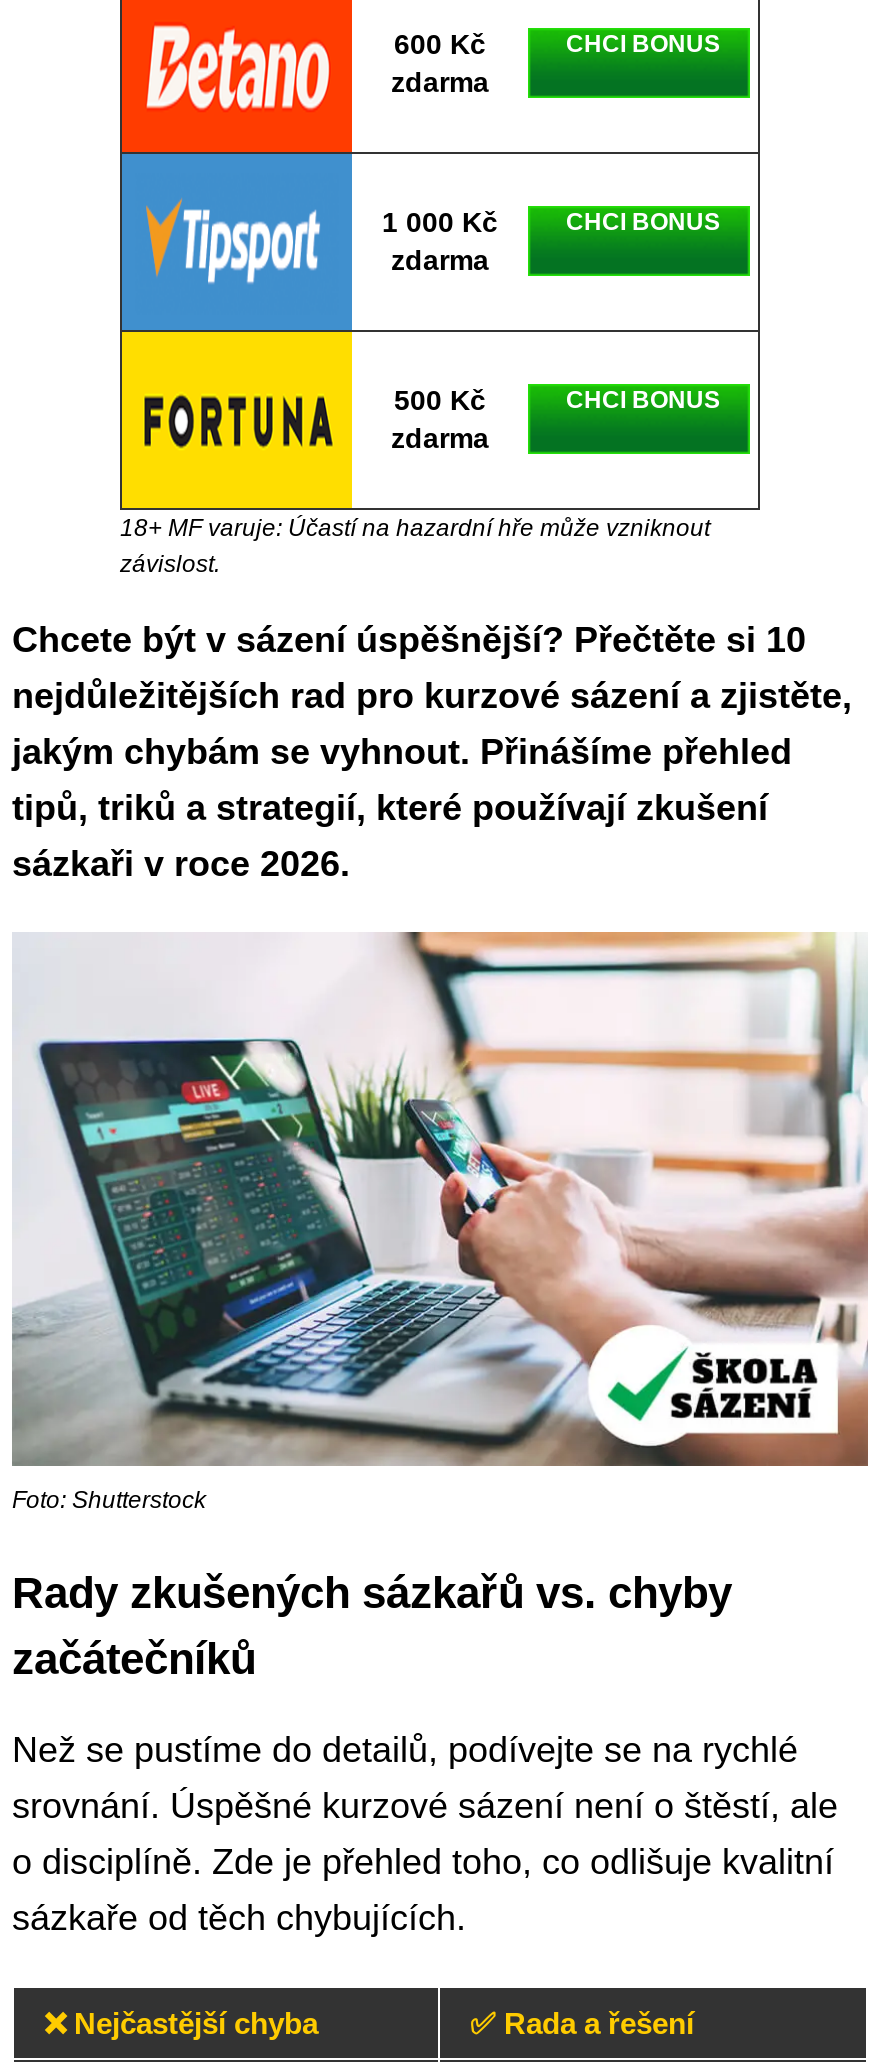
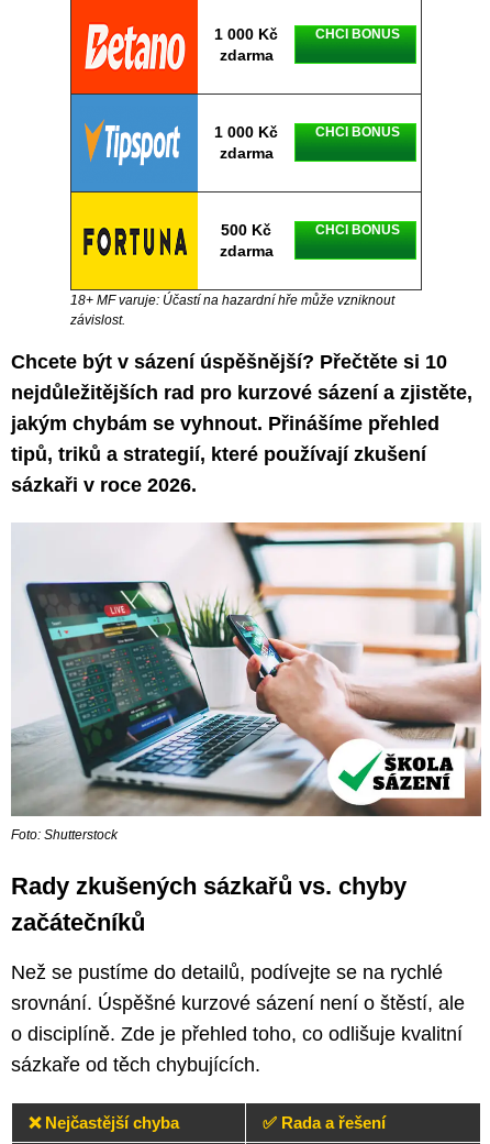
[394,28,486,60] 600 Kč -> [214,25,278,43] 1 000 Kč

